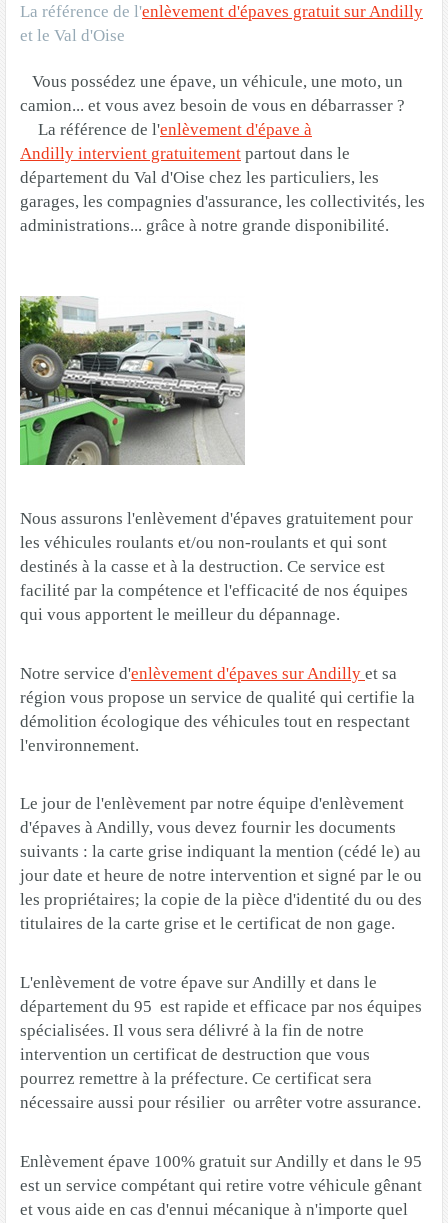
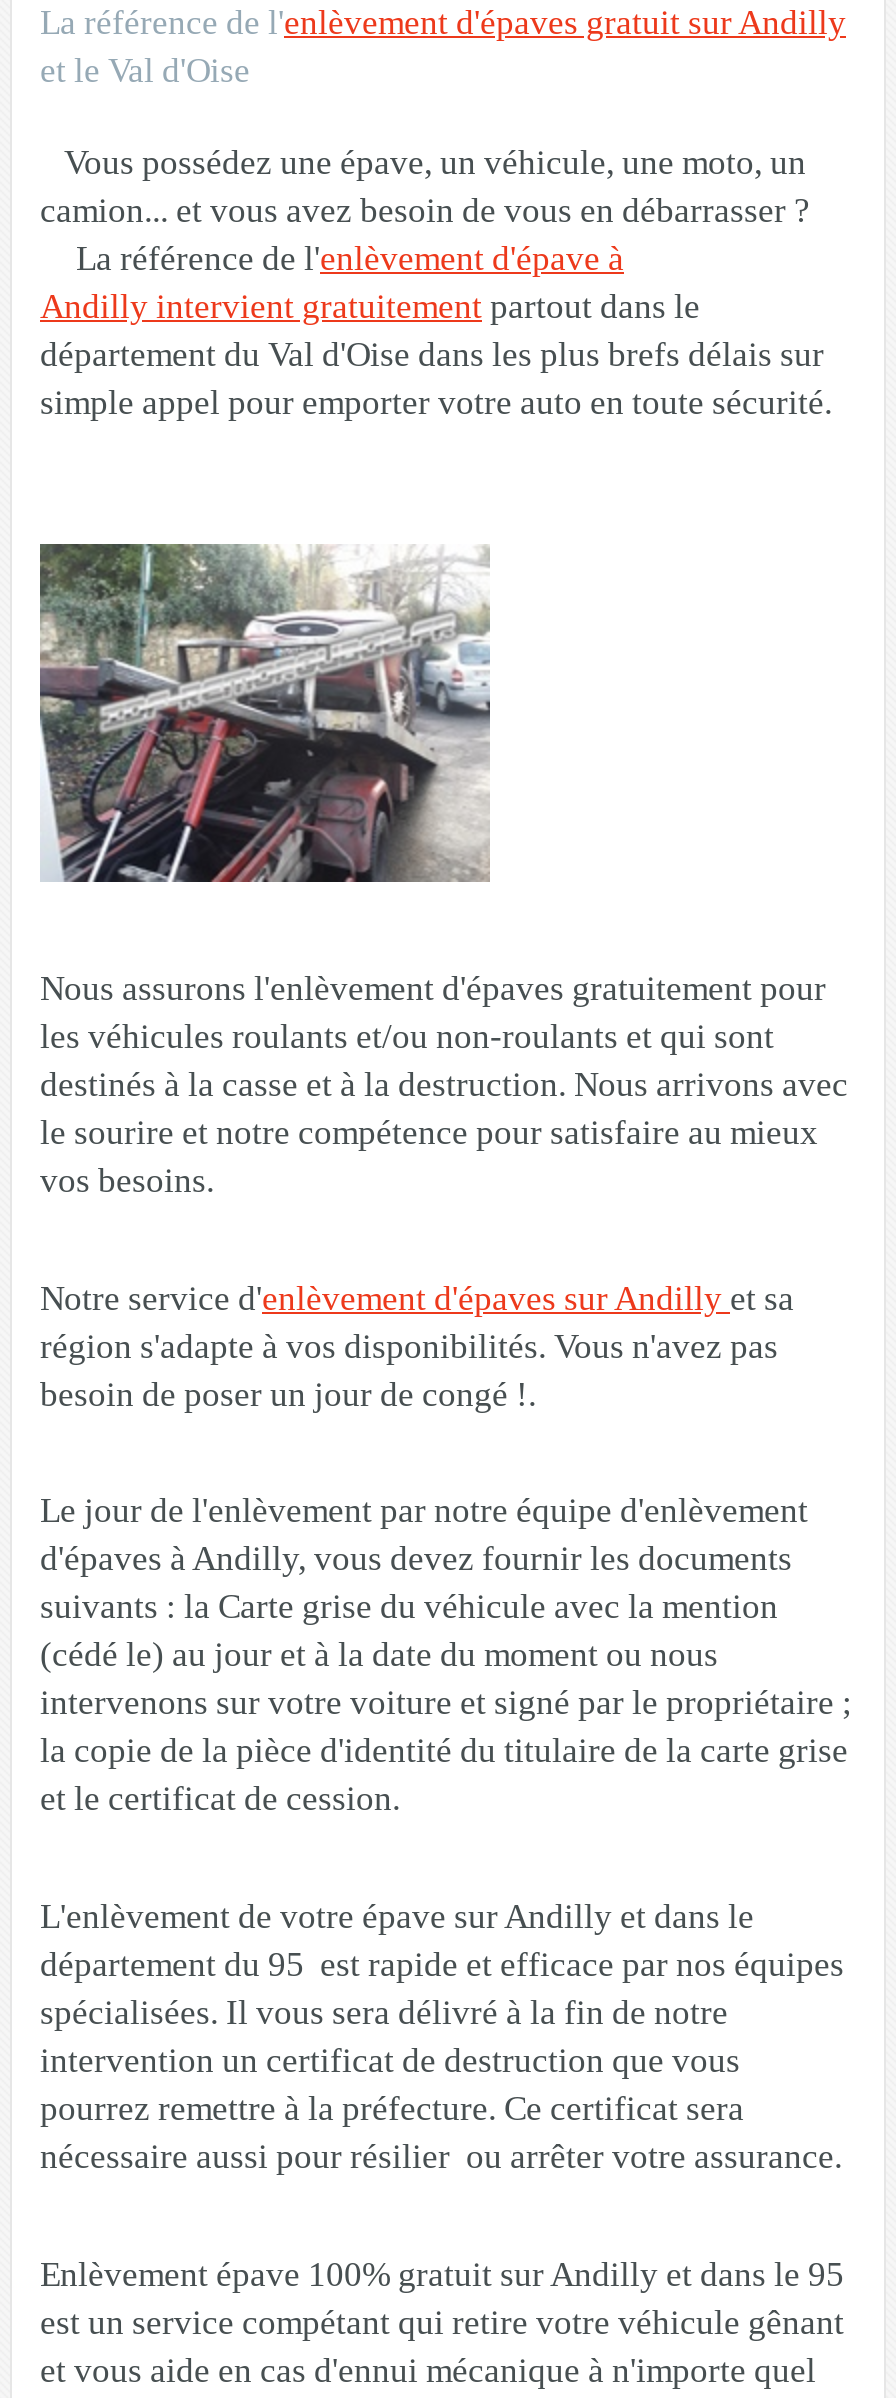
[20,168,425,235] département du Val d'Oise chez les particuliers, les | garages, les compagnies d'assurance, les collectivités, les | administrations... grâce à notre grande disponibilité. -> [40,336,832,422] département du Val d'Oise dans les plus brefs délais sur | simple appel pour emporter votre auto en toute sécurité.
[19,295,246,466] [image] -> [40,542,490,884] [image]
[20,557,408,624] destinés à la casse et à la destruction. Ce service est | facilité par la compétence et l'efficacité de nos équipes | qui vous apportent le meilleur du dépannage. -> [40,1066,848,1200] destinés à la casse et à la destruction. Nous arrivons avec | le sourire et notre compétence pour satisfaire au mieux | vos besoins.
[20,688,415,755] région vous propose un service de qualité qui certifie la | démolition écologique des véhicules tout en respectant | l'environnement. -> [40,1328,778,1414] région s'adapte à vos disponibilités. Vous n'avez pas | besoin de poser un jour de congé !.
moved [20,794,404,837] -> [40,1493,808,1579]: Le jour de l'enlèvement par notre équipe d'enlèvement | d'épaves à Andilly, vous devez fournir les documents
[20,842,422,933] suivants : la carte grise indiquant la mention (cédé le) au | jour date et heure de notre intervention et signé par le ou | les propriétaires; la copie de la pièce d'identité du ou des | titulaires de la carte grise et le certificat de non gage. -> [40,1589,852,1819] suivants : la Carte grise du véhicule avec la mention | (cédé le) au jour et à la date du moment ou nous | intervenons sur votre voiture et signé par le propriétaire ; | la copie de la pièce d'identité du titulaire de la carte grise | et le certificat de cession.

